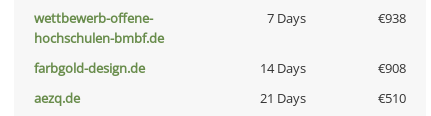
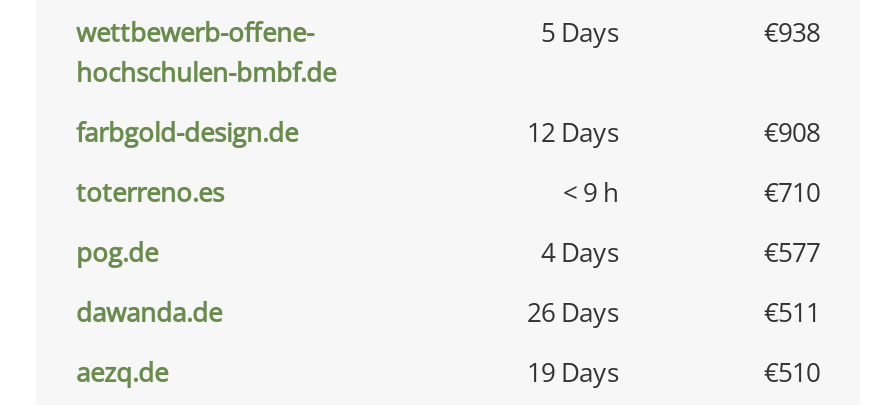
[266,8,305,26] 7 Days -> [541,13,619,49] 5 Days
[259,58,305,76] 14 Days -> [527,113,619,149] 12 Days
none -> [76,173,820,329] toterreno.es | < 9 h | €710 | pog.de | 4 Days | €577 | dawanda.de | 26 Days | €511
[259,88,305,106] 21 Days -> [527,353,619,389] 19 Days

